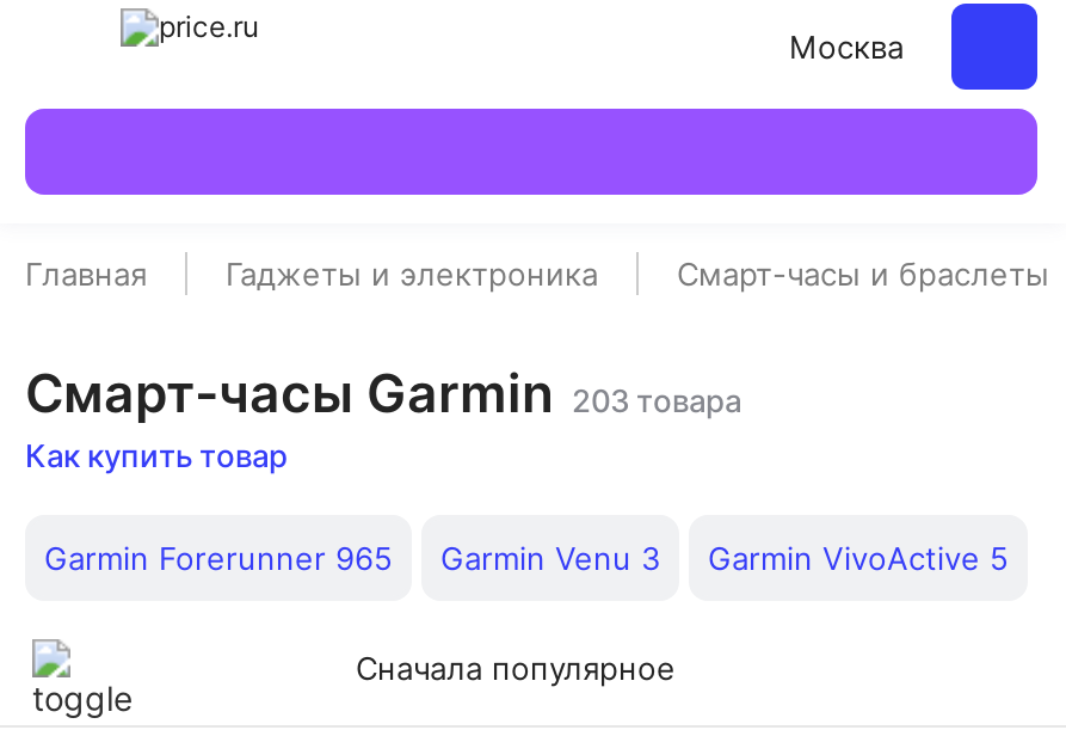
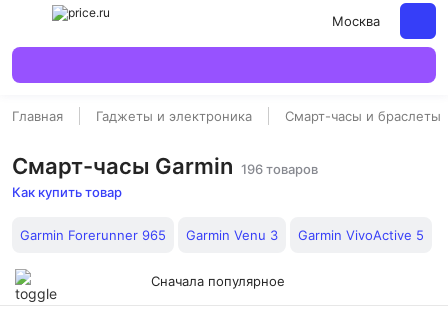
[25,362,741,424] Смарт-часы Garmin 203 товара -> [12,153,318,179] Смарт-часы Garmin 196 товаров

